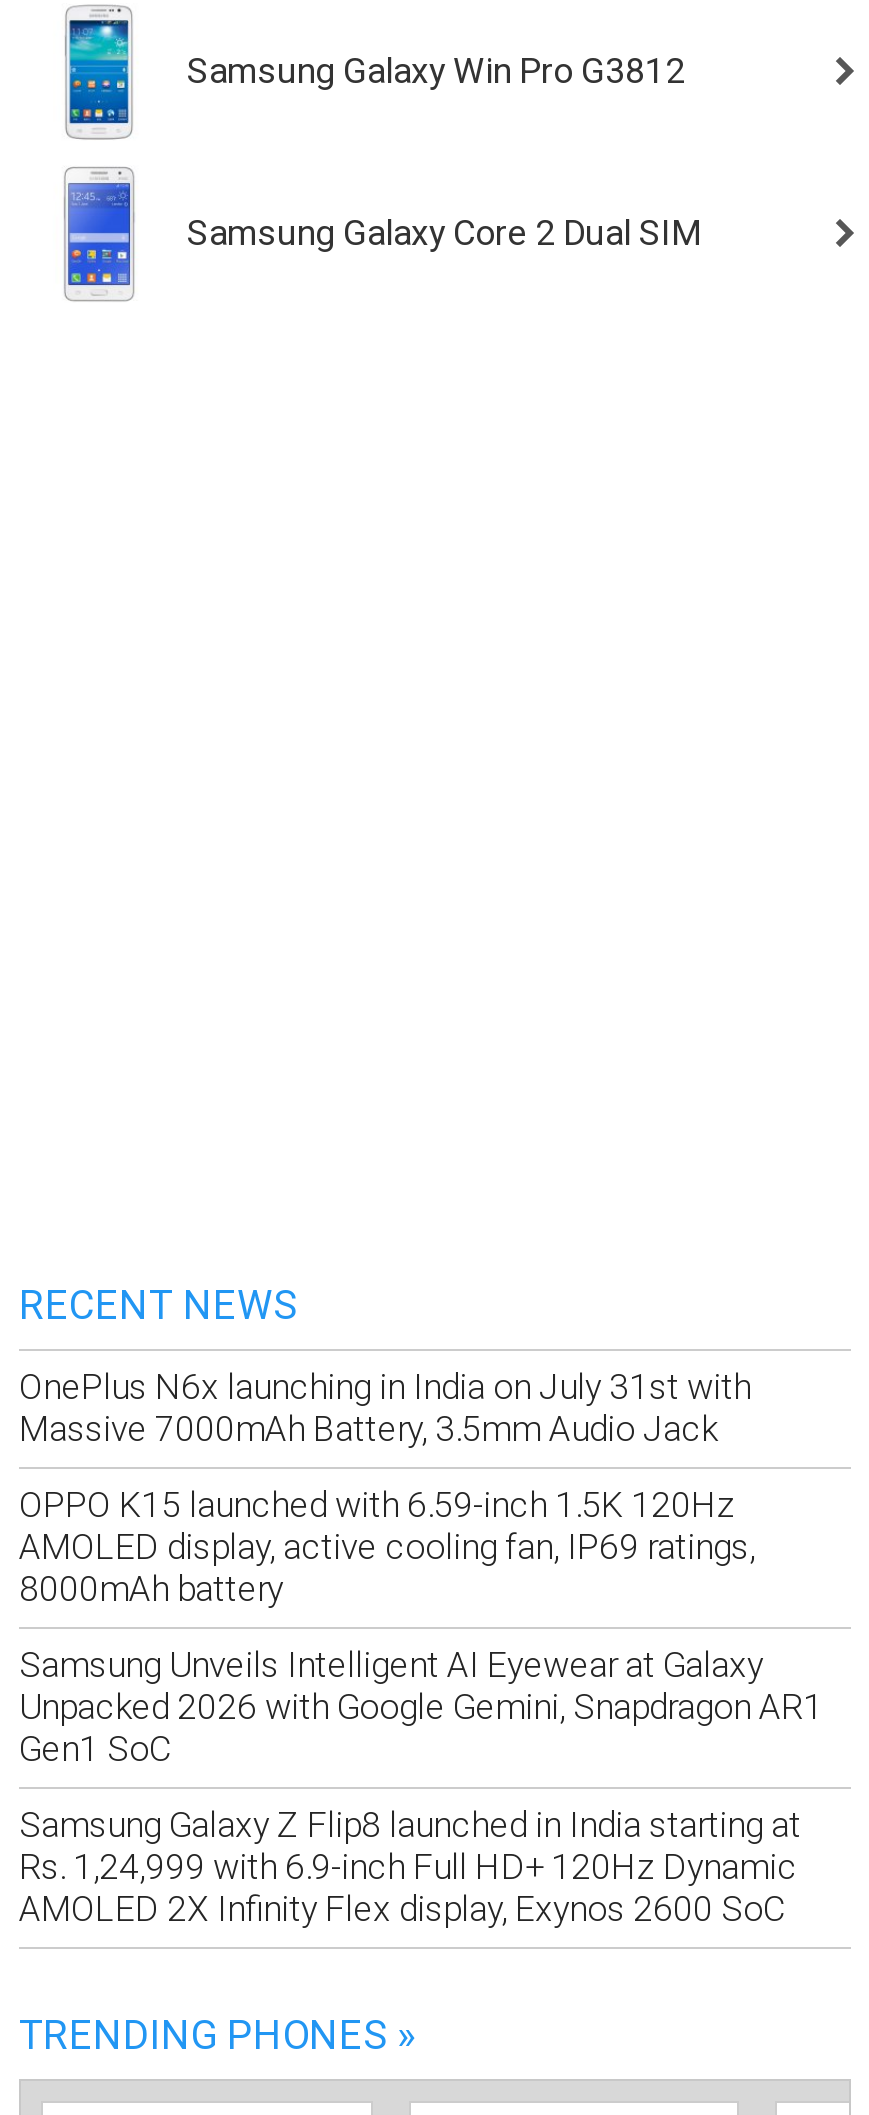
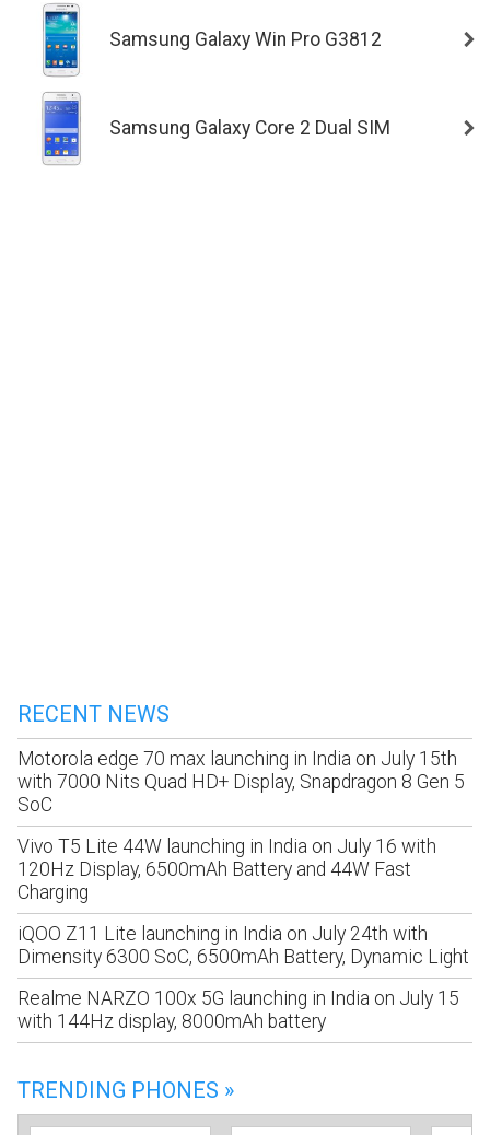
[19,1367,751,1449] OnePlus N6x launching in India on July 31st with | Massive 7000mAh Battery, 3.5mm Audio Jack -> [17,748,465,815] Motorola edge 70 max launching in India on July 15th | with 7000 Nits Quad HD+ Display, Snapdragon 8 Gen 5 | SoC
[19,1485,755,1609] OPPO K15 launched with 6.59-inch 1.5K 120Hz | AMOLED display, active cooling fan, IP69 ratings, | 8000mAh battery -> [17,835,436,903] Vivo T5 Lite 44W launching in India on July 16 with | 120Hz Display, 6500mAh Battery and 44W Fast | Charging
[19,1645,823,1769] Samsung Unveils Intelligent AI Eyewear at Galaxy | Unpacked 2026 with Google Gemini, Snapdragon AR1 | Gen1 SoC -> [17,923,469,967] iQOO Z11 Lite launching in India on July 24th with | Dimensity 6300 SoC, 6500mAh Battery, Dynamic Light
[19,1805,801,1929] Samsung Galaxy Z Flip8 launched in India starting at | Rs. 1,24,999 with 6.9-inch Full HD+ 120Hz Dynamic | AMOLED 2X Infinity Flex display, Exynos 2600 SoC -> [17,987,459,1032] Realme NARZO 100x 5G launching in India on July 15 | with 144Hz display, 8000mAh battery

